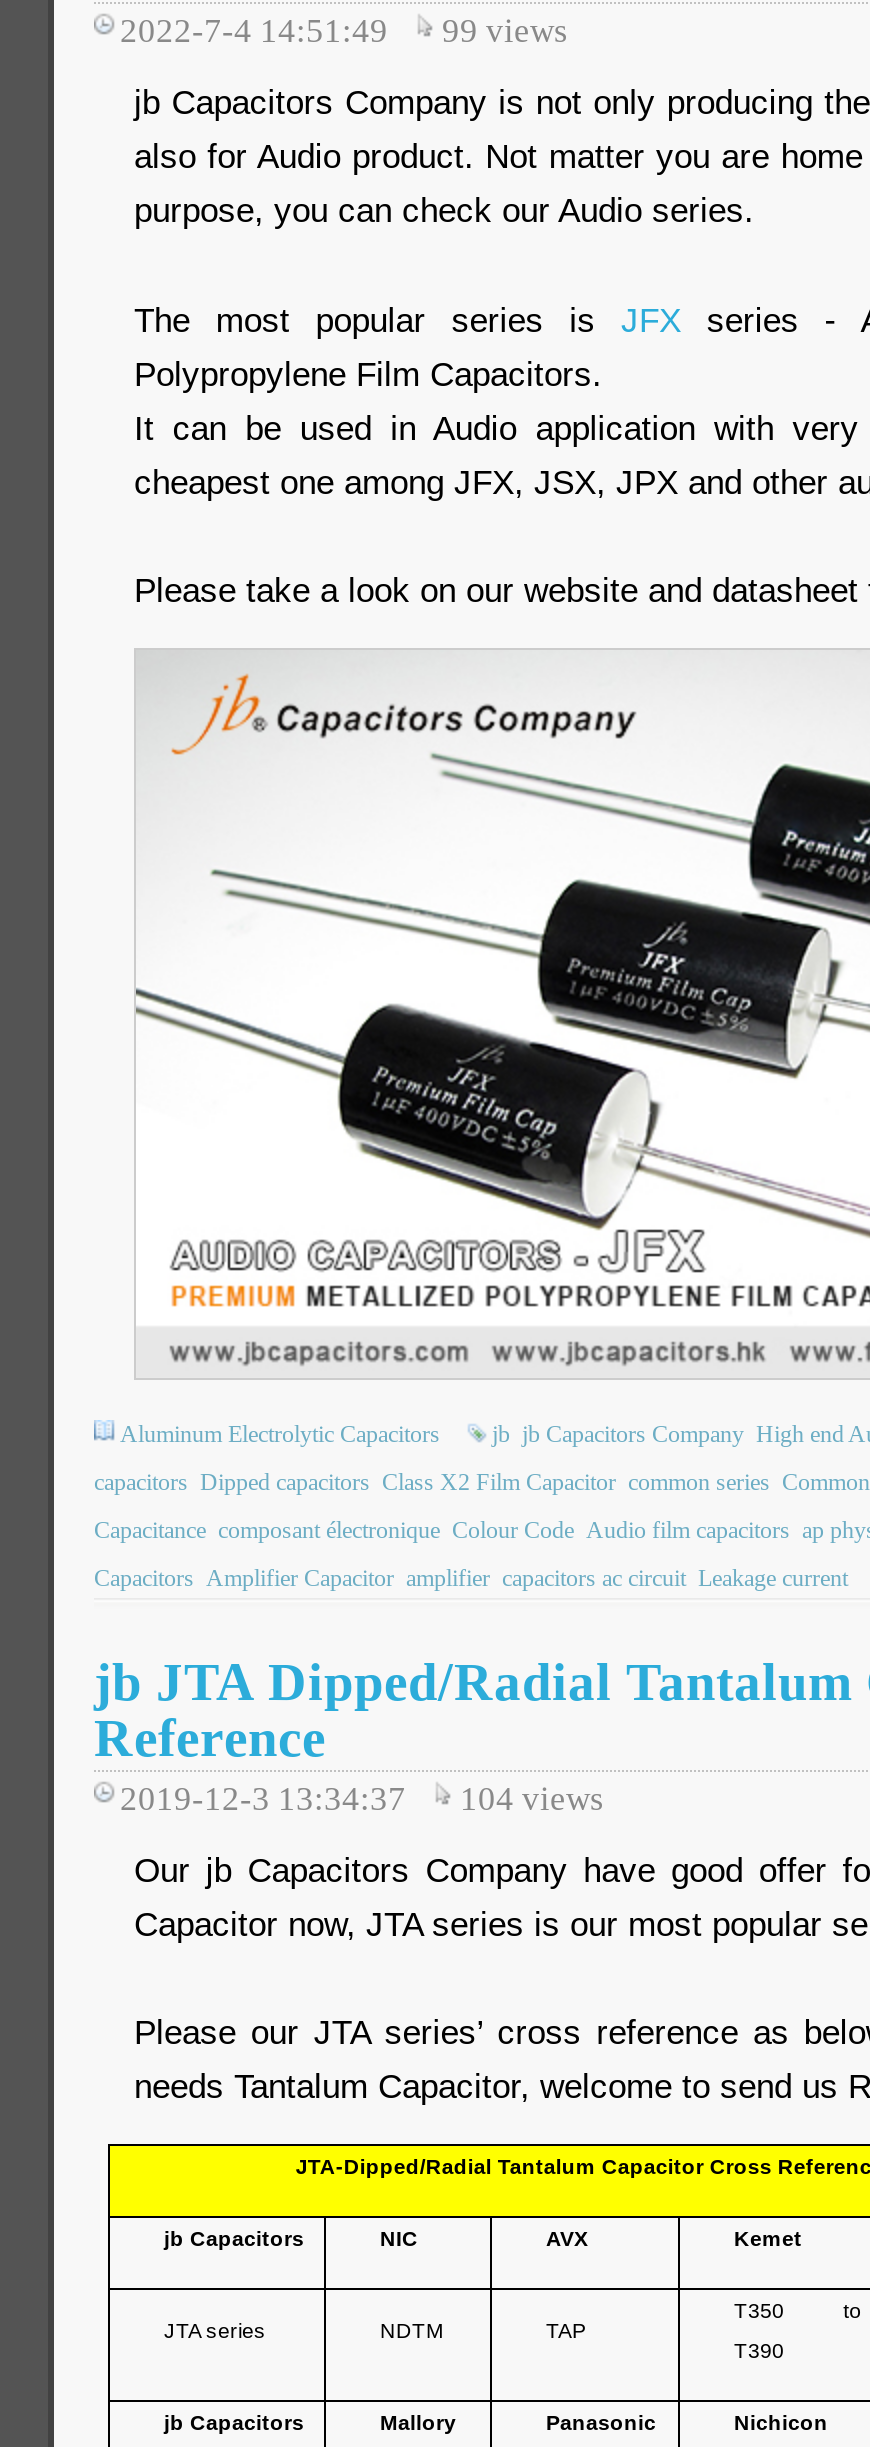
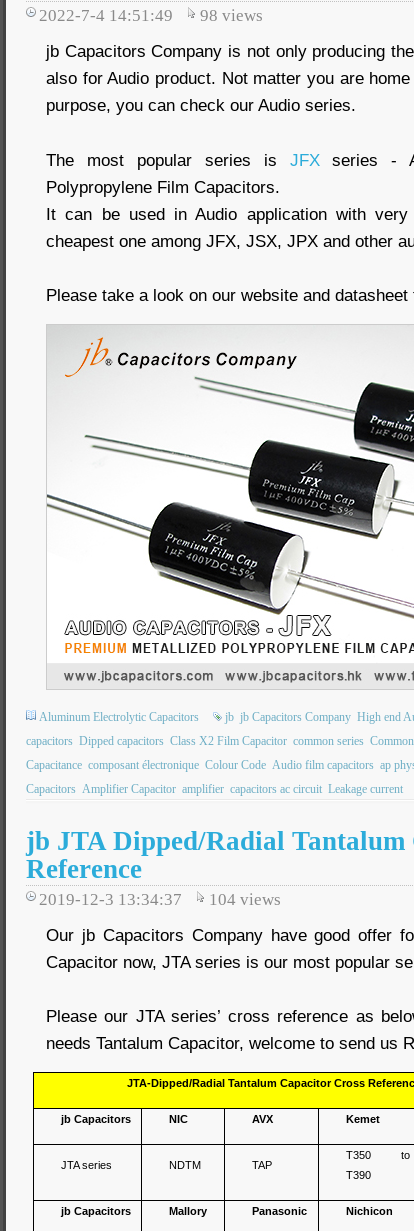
[120,12,568,50] 2022-7-4 14:51:49 99 views -> [39,6,263,25] 2022-7-4 14:51:49 98 views

